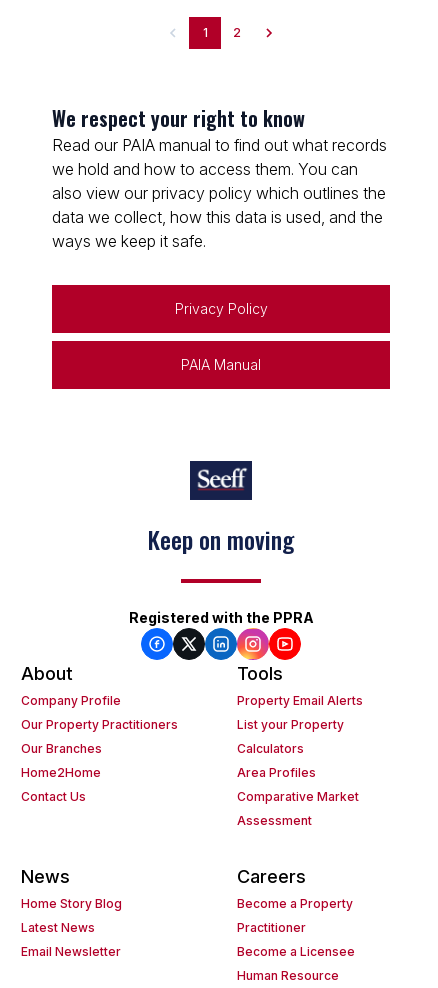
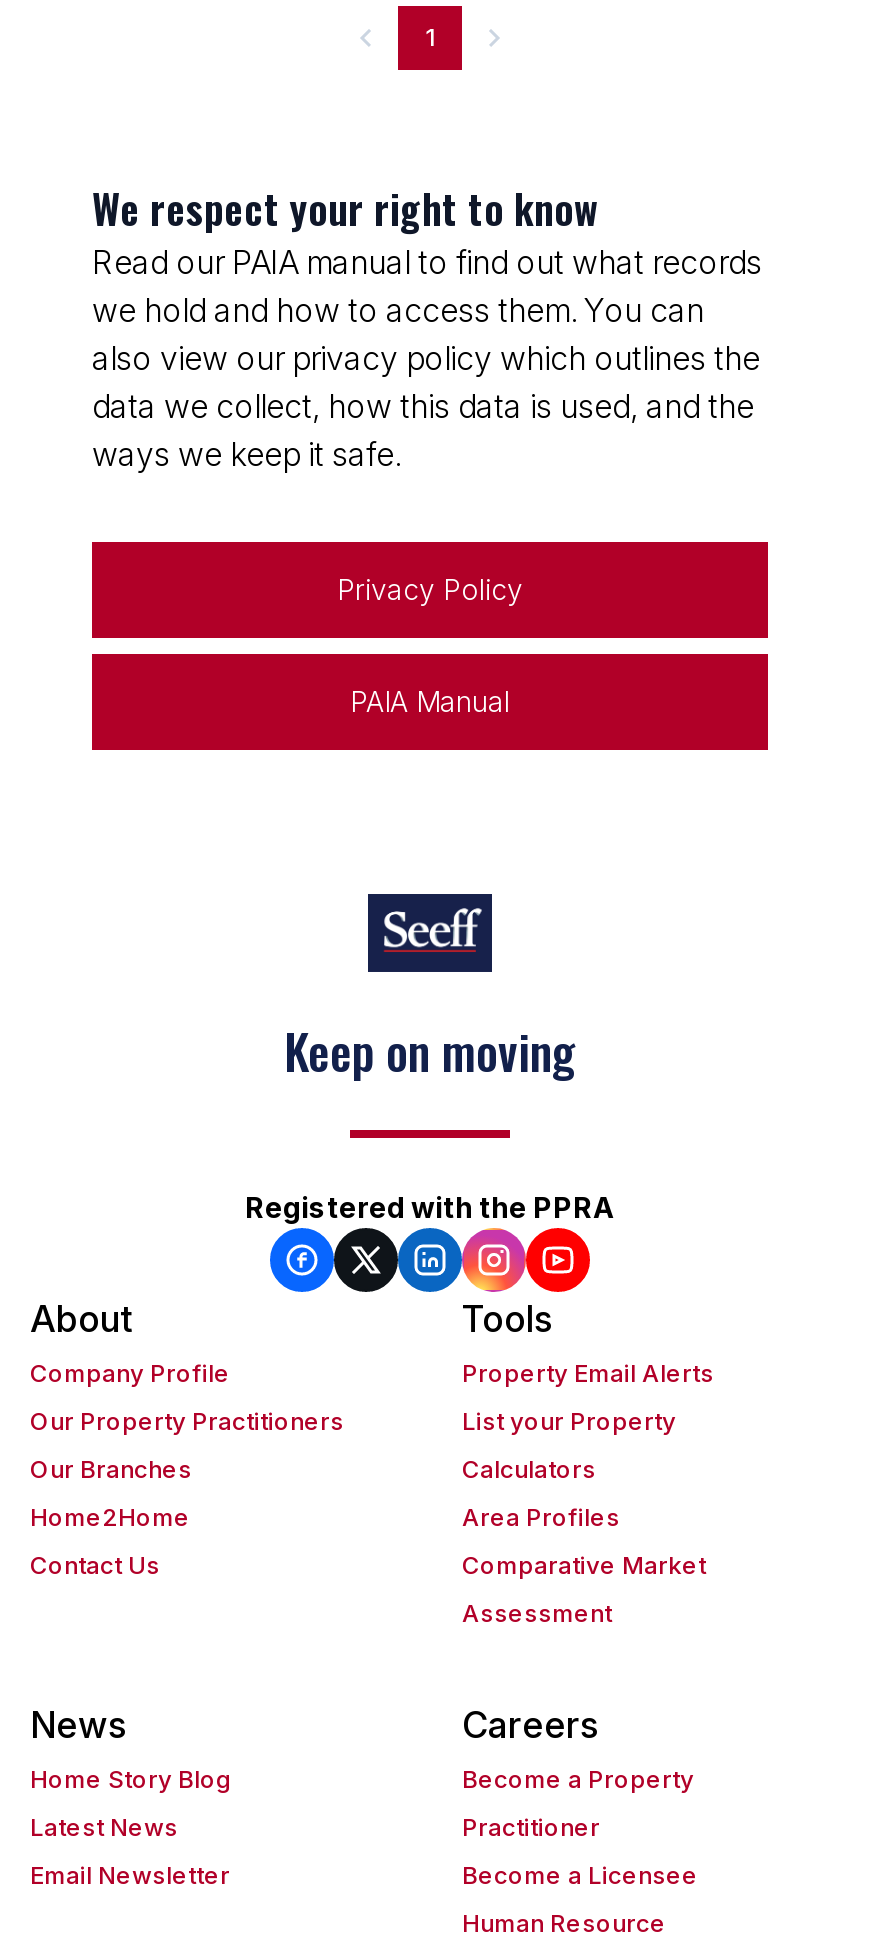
[233,25,241,40] 2 -> none

